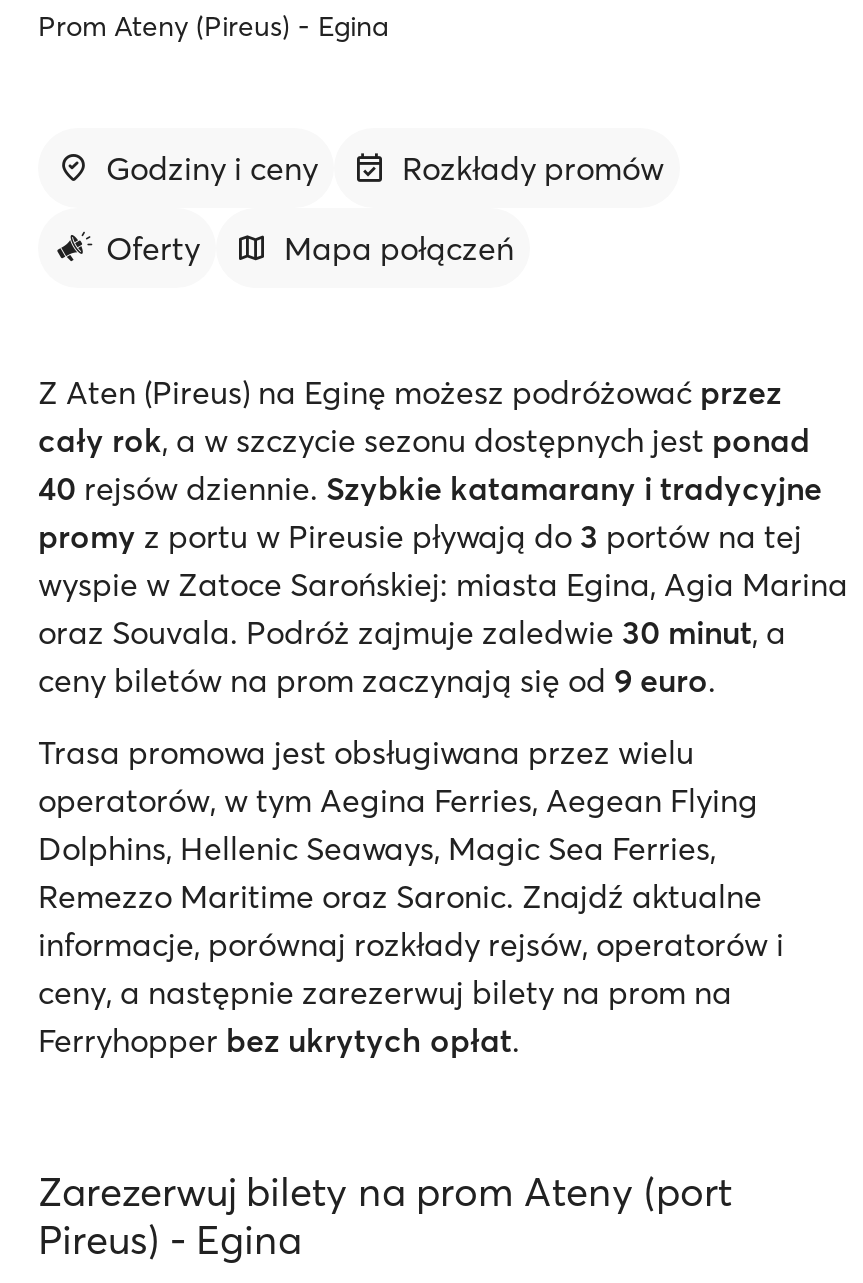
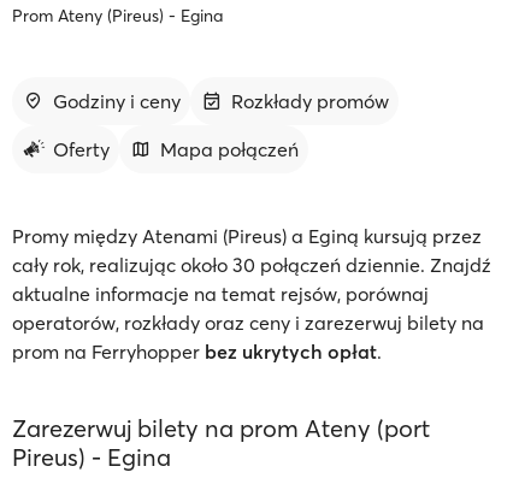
[38,372,848,1060] Z Aten (Pireus) na Eginę możesz podróżować przez | cały rok, a w szczycie sezonu dostępnych jest ponad | 40 rejsów dziennie. Szybkie katamarany i tradycyjne | promy z portu w Pireusie pływają do 3 portów na tej | wyspie w Zatoce Sarońskiej: miasta Egina, Agia Marina | oraz Souvala. Podróż zajmuje zaledwie 30 minut, a | ceny biletów na prom zaczynają się od 9 euro. | Trasa promowa jest obsługiwana przez wielu | operatorów, w tym Aegina Ferries, Aegean Flying | Dolphins, Hellenic Seaways, Magic Sea Ferries, | Remezzo Maritime oraz Saronic. Znajdź aktualne | informacje, porównaj rozkłady rejsów, operatorów i | ceny, a następnie zarezerwuj bilety na prom na | Ferryhopper bez ukrytych opłat. -> [12,224,491,364] Promy między Atenami (Pireus) a Eginą kursują przez | cały rok, realizując około 30 połączeń dziennie. Znajdź | aktualne informacje na temat rejsów, porównaj | operatorów, rozkłady oraz ceny i zarezerwuj bilety na | prom na Ferryhopper bez ukrytych opłat.

